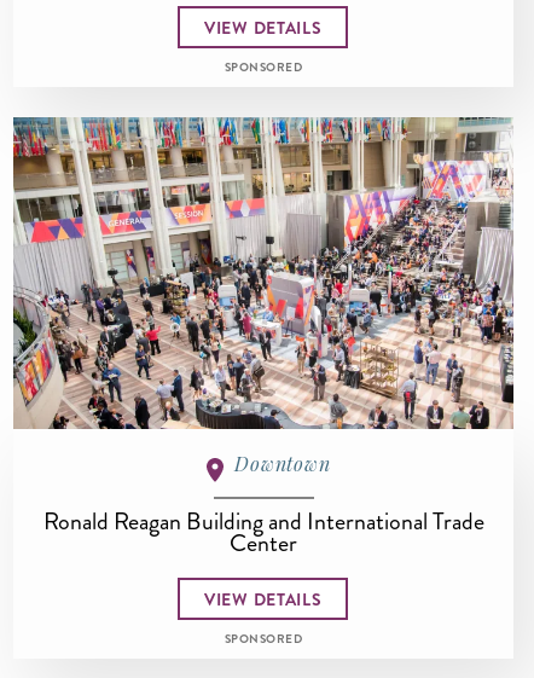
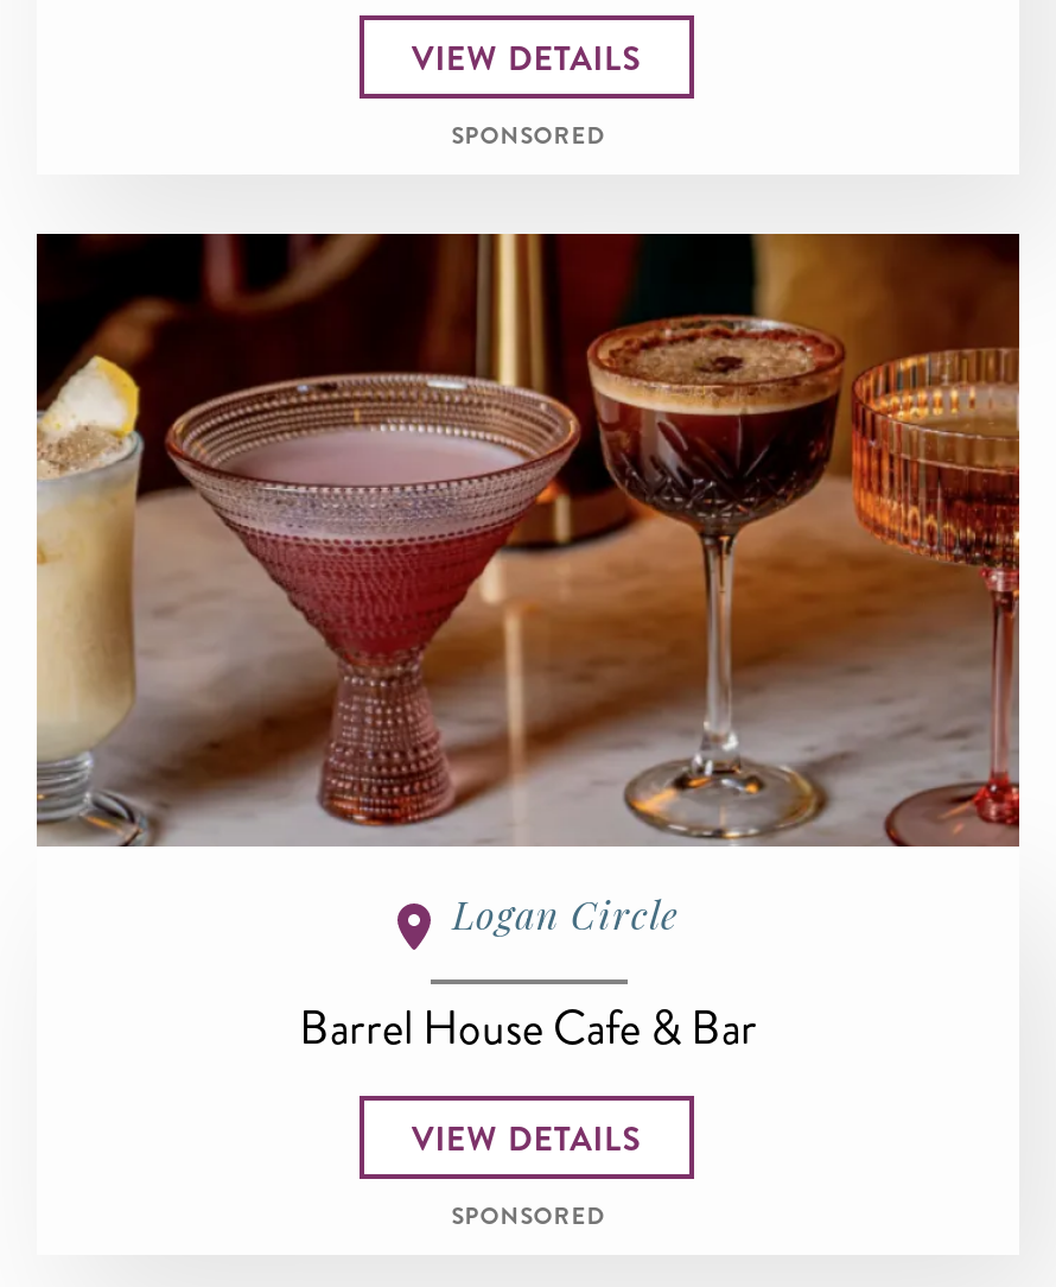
[12,116,513,476] [image] | Downtown -> [34,232,1022,939] [image] | Logan Circle
[43,504,484,560] Ronald Reagan Building and International Trade | Center -> [299,994,757,1060] Barrel House Cafe & Bar

